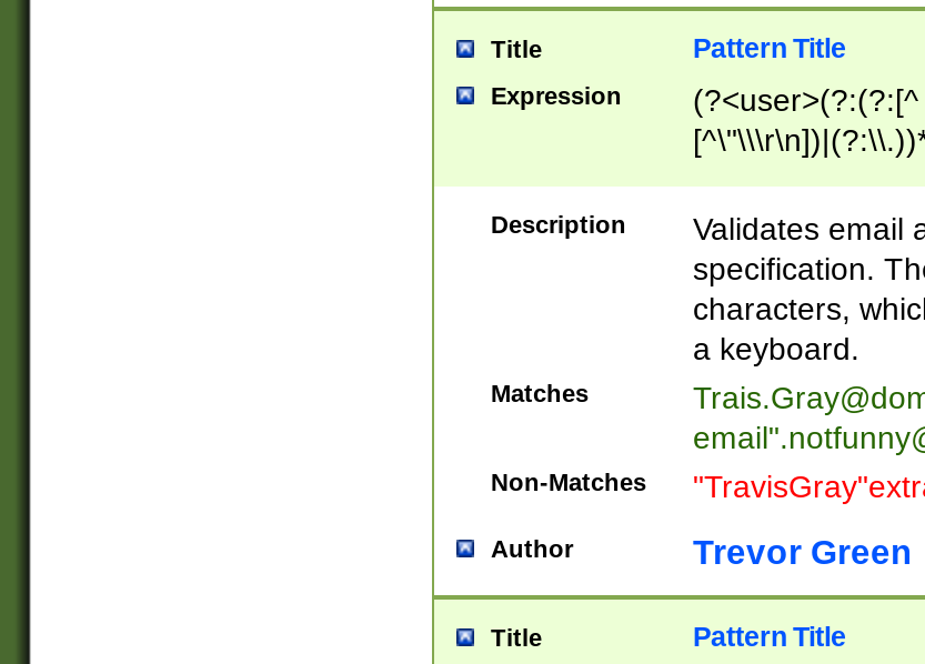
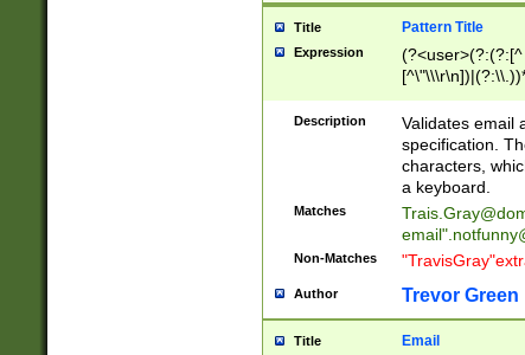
[693,622,846,653] Pattern Title -> [401,333,439,349] Email

